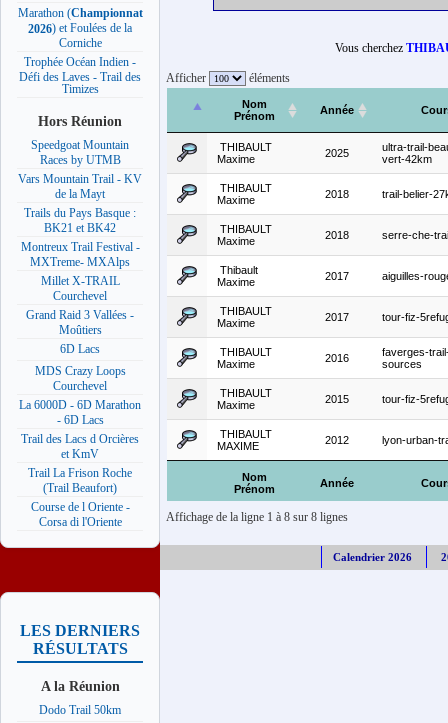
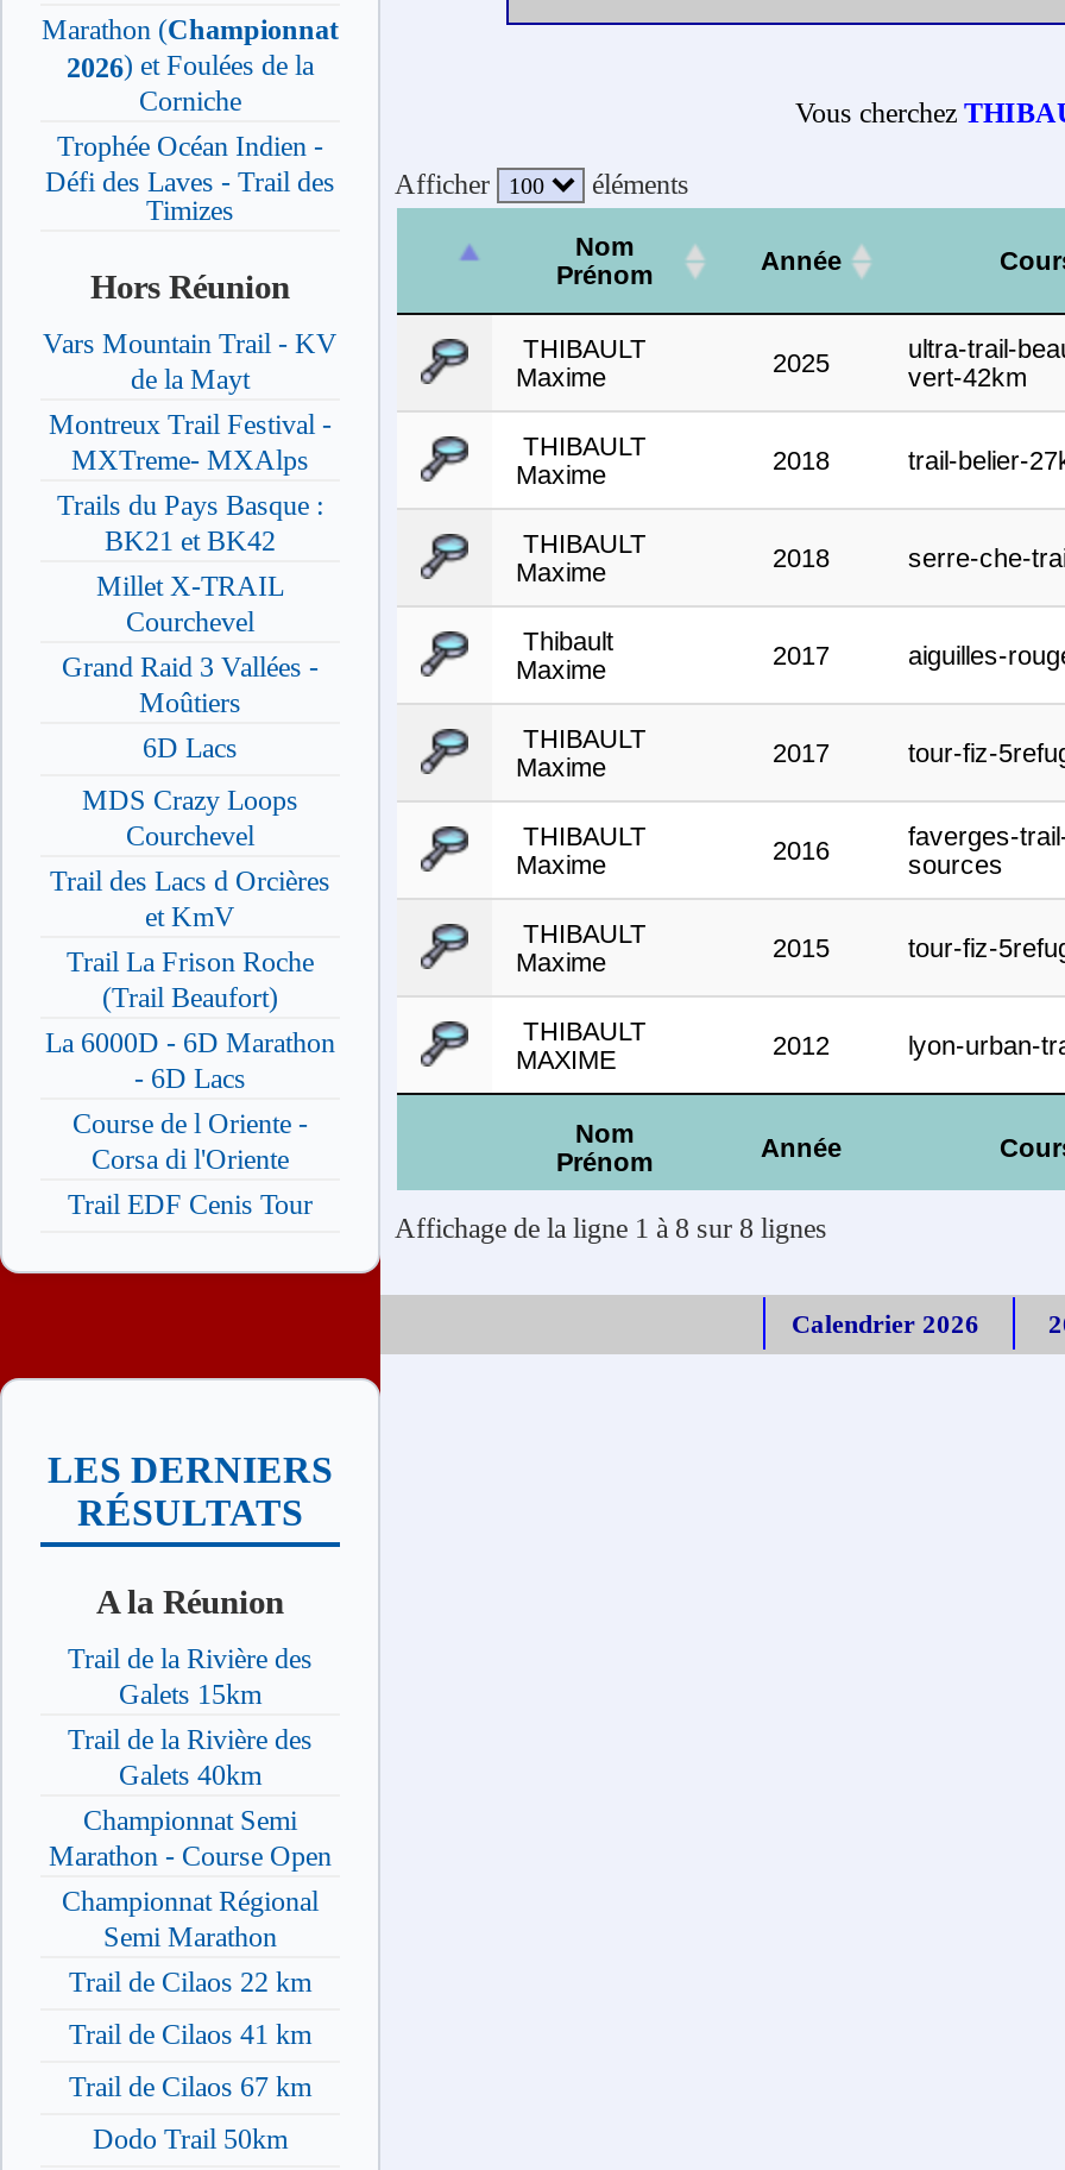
[31,138,129,165] Speedgoat Mountain | Races by UTMB -> none
moved [18,172,142,199] -> [43,328,338,392]: Vars Mountain Trail - KV | de la Mayt
moved [20,240,139,267] -> [49,409,332,473]: Montreux Trail Festival - | MXTreme- MXAlps
moved [26,274,134,391] -> [62,570,319,848]: Millet X-TRAIL | Courchevel | Grand Raid 3 Vallées - | Moûtiers | 6D Lacs | MDS Crazy Loops | Courchevel
moved [19,398,141,425] -> [45,1027,335,1091]: La 6000D - 6D Marathon | - 6D Lacs
moved [21,432,139,493] -> [50,865,330,1010]: Trail des Lacs d Orcières | et KmV | Trail La Frison Roche | (Trail Beaufort)
none -> [68,1189,313,1222] Trail EDF Cenis Tour
moved [30,500,129,527] -> [73,1108,308,1172]: Course de l Oriente - | Corsa di l'Oriente
none -> [49,1643,332,2104] Trail de la Rivière des | Galets 15km | Trail de la Rivière des | Galets 40km | Championnat Semi | Marathon - Course Open | Championnat Régional | Semi Marathon | Trail de Cilaos 22 km | Trail de Cilaos 41 km | Trail de Cilaos 67 km

